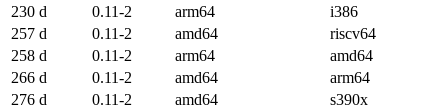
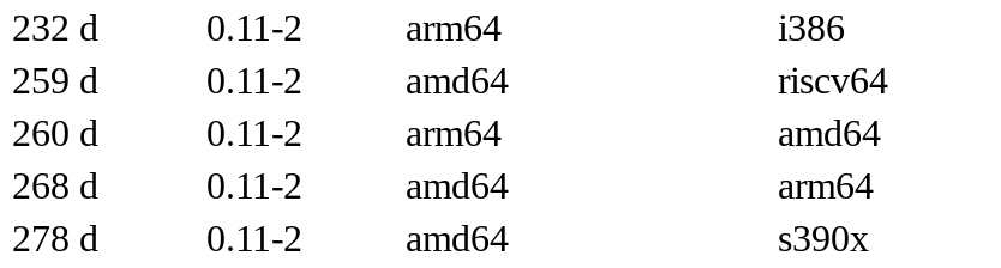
[11,3,47,20] 230 d -> [12,8,98,49] 232 d
[11,25,47,42] 257 d -> [12,61,98,101] 259 d
[11,47,47,64] 258 d -> [12,113,98,154] 260 d
[11,69,47,86] 266 d -> [12,166,98,207] 268 d
[11,91,47,108] 276 d -> [12,219,98,259] 278 d

